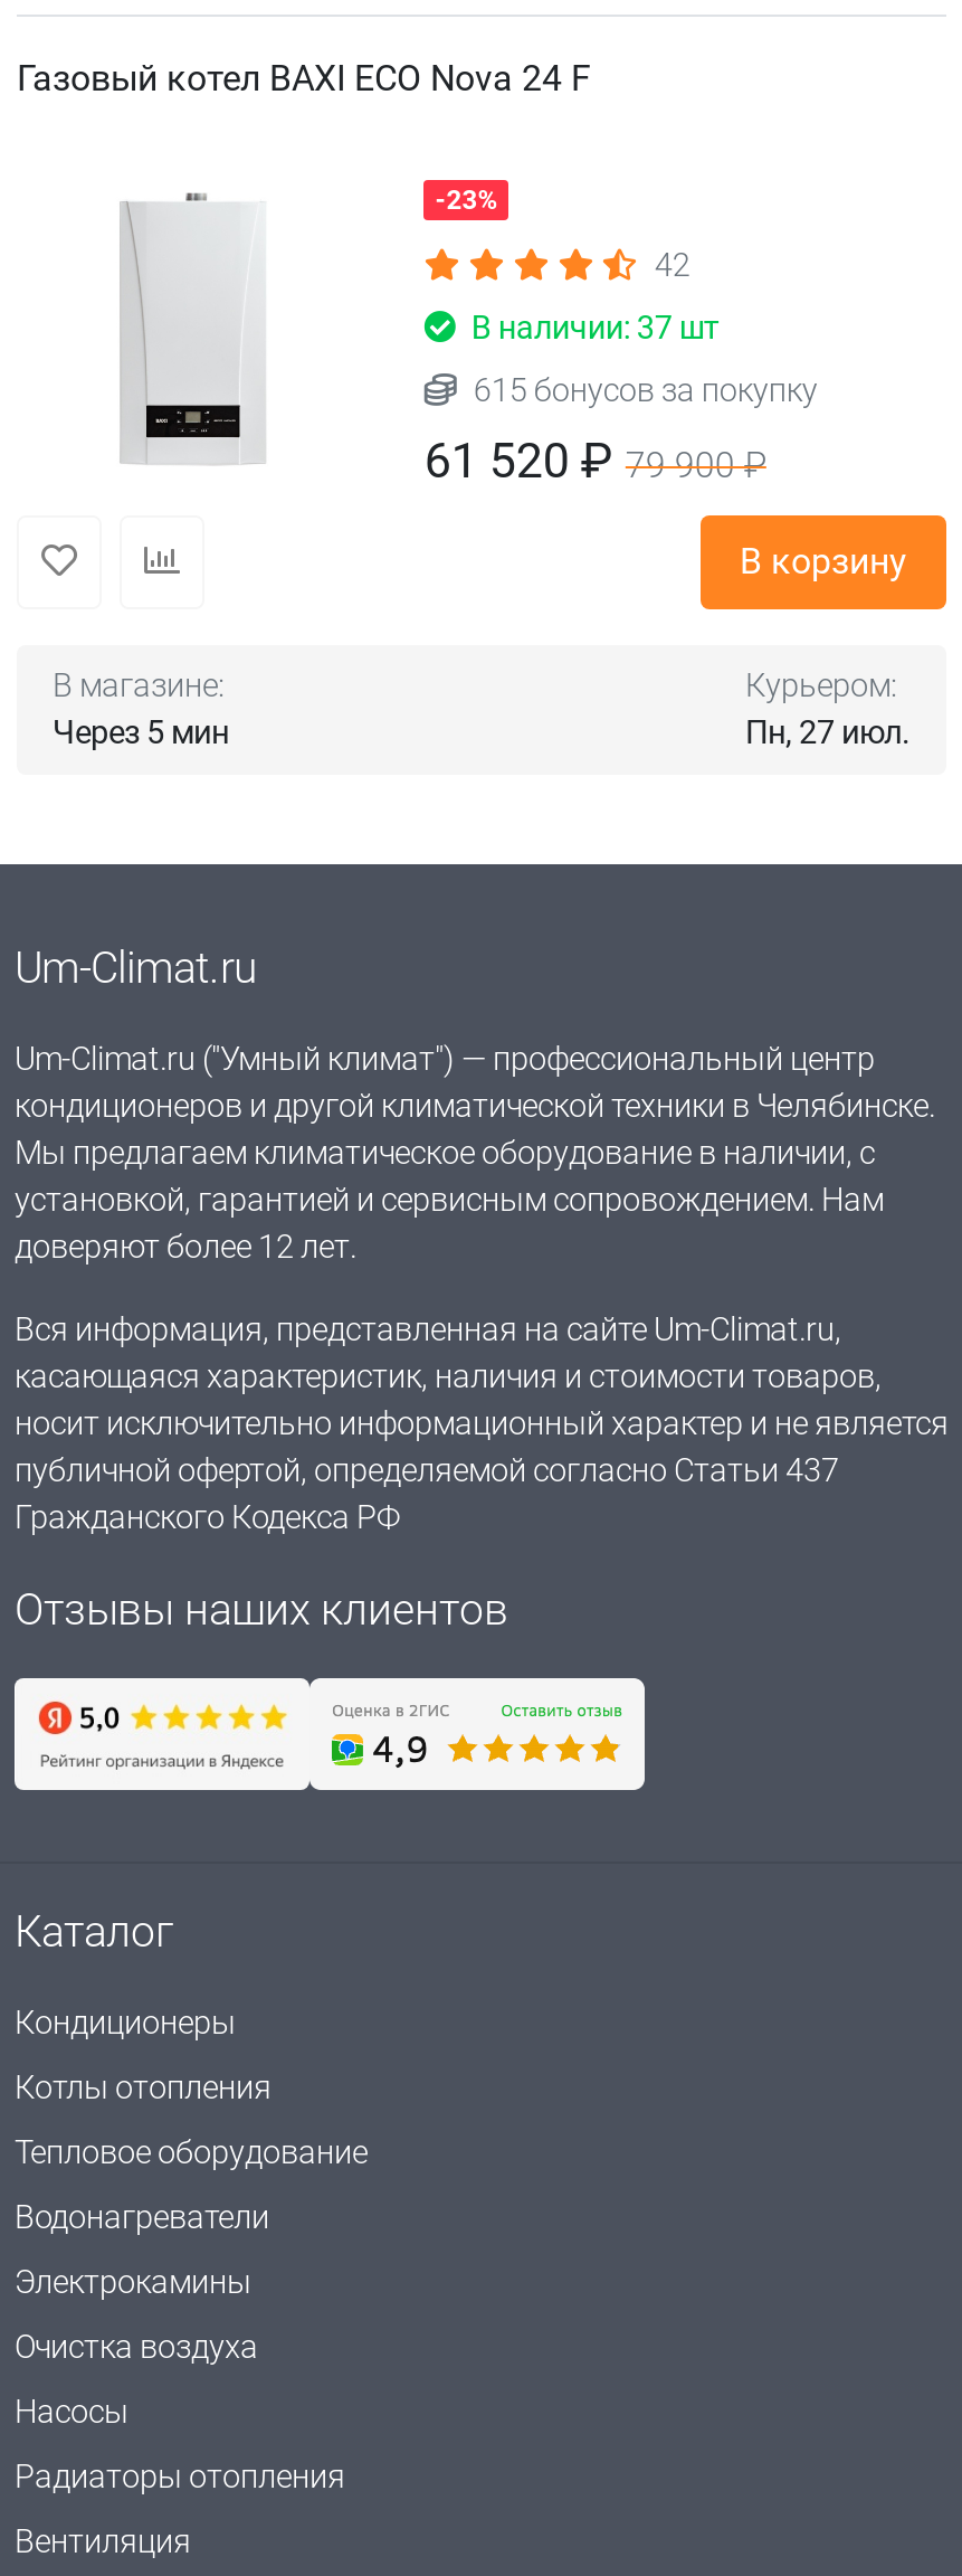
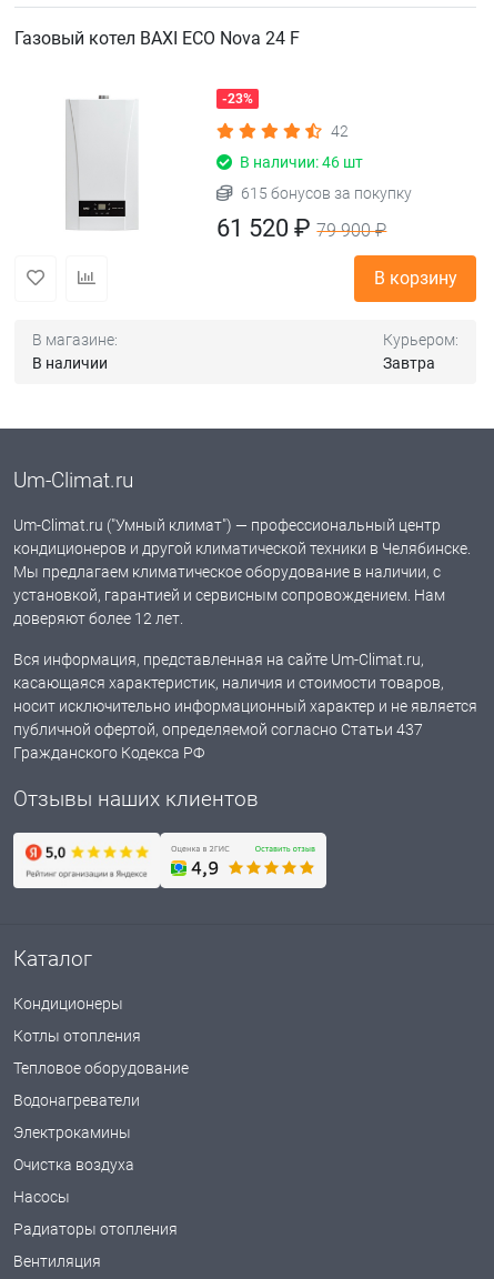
[465,309,719,347] В наличии: 37 шт -> [237,153,363,172] В наличии: 46 шт
[53,714,229,752] Через 5 мин -> [32,354,108,373] В наличии
[745,714,911,752] Пн, 27 июл. -> [383,354,435,373] Завтра

